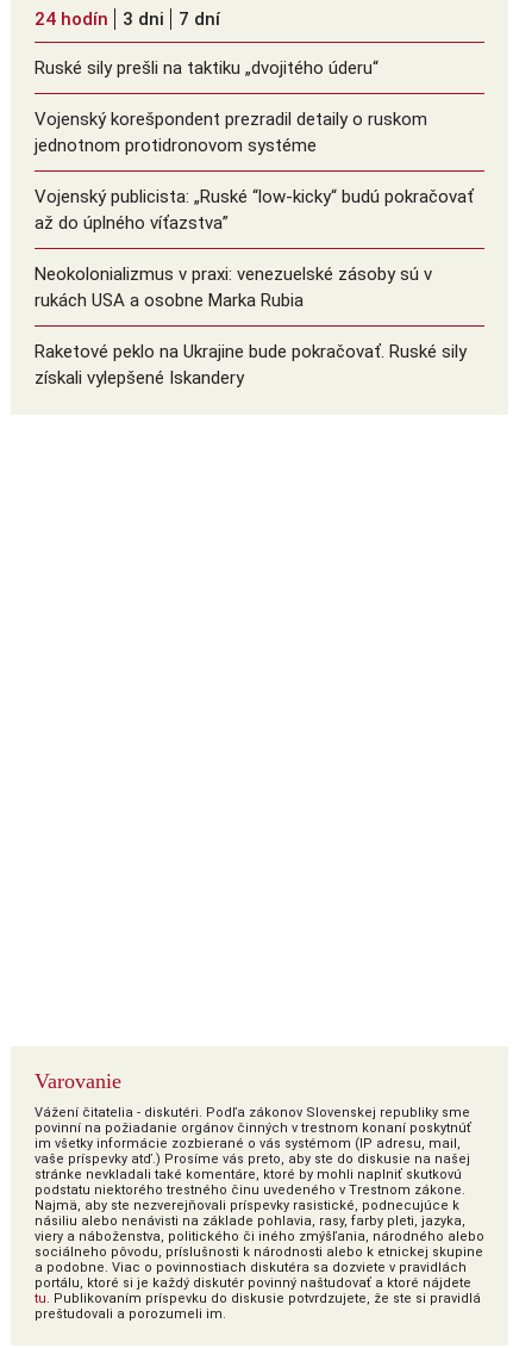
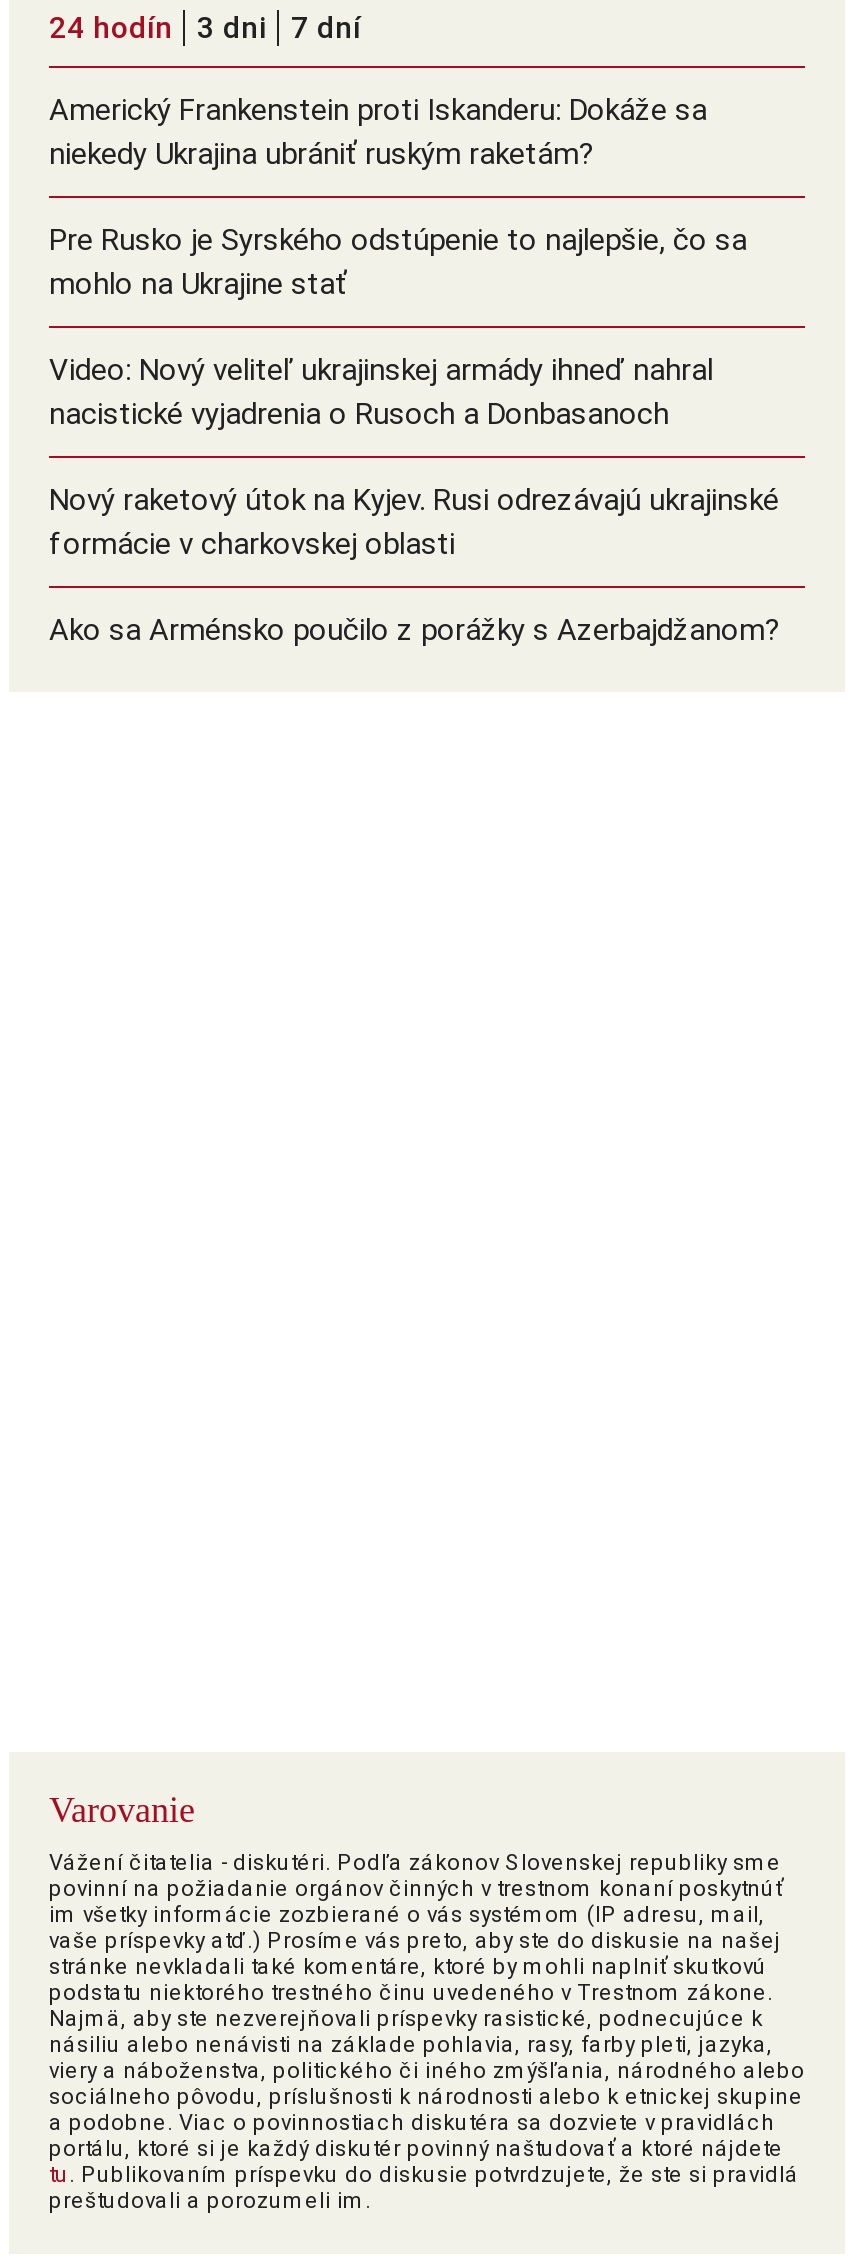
[35,57,379,79] Ruské sily prešli na taktiku „dvojitého úderu“ -> [49,92,707,172] Americký Frankenstein proti Iskanderu: Dokáže sa | niekedy Ukrajina ubrániť ruským raketám?
[35,108,427,156] Vojenský korešpondent prezradil detaily o ruskom | jednotnom protidronovom systéme -> [49,222,747,302] Pre Rusko je Syrského odstúpenie to najlepšie, čo sa | mohlo na Ukrajine stať
[35,186,474,234] Vojenský publicista: „Ruské “low-kicky“ budú pokračovať | až do úplného víťazstva” -> [49,352,713,432] Video: Nový veliteľ ukrajinskej armády ihneď nahral | nacistické vyjadrenia o Rusoch a Donbasanoch
[35,263,432,311] Neokolonializmus v praxi: venezuelské zásoby sú v | rukách USA a osobne Marka Rubia -> [49,482,779,562] Nový raketový útok na Kyjev. Rusi odrezávajú ukrajinské | formácie v charkovskej oblasti
[35,341,467,389] Raketové peklo na Ukrajine bude pokračovať. Ruské sily | získali vylepšené Iskandery -> [49,612,781,648] Ako sa Arménsko poučilo z porážky s Azerbajdžanom?

